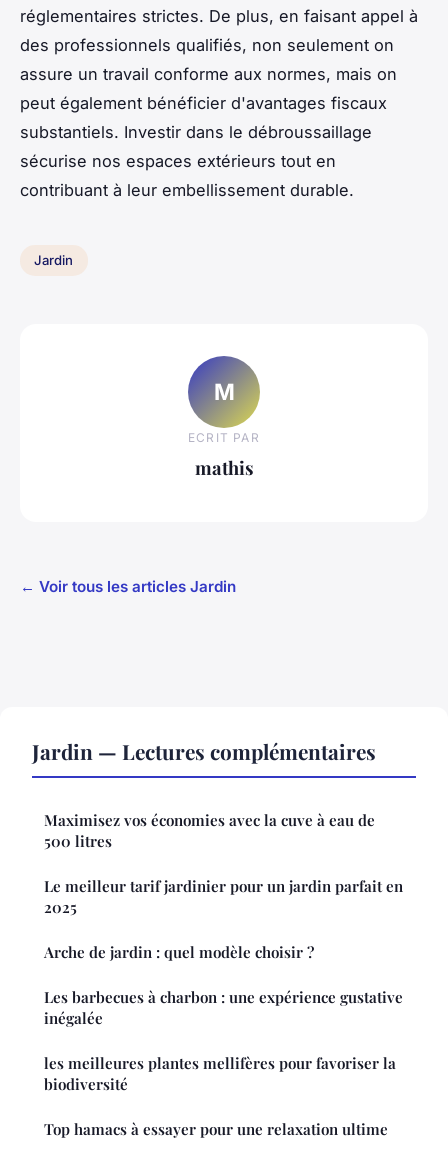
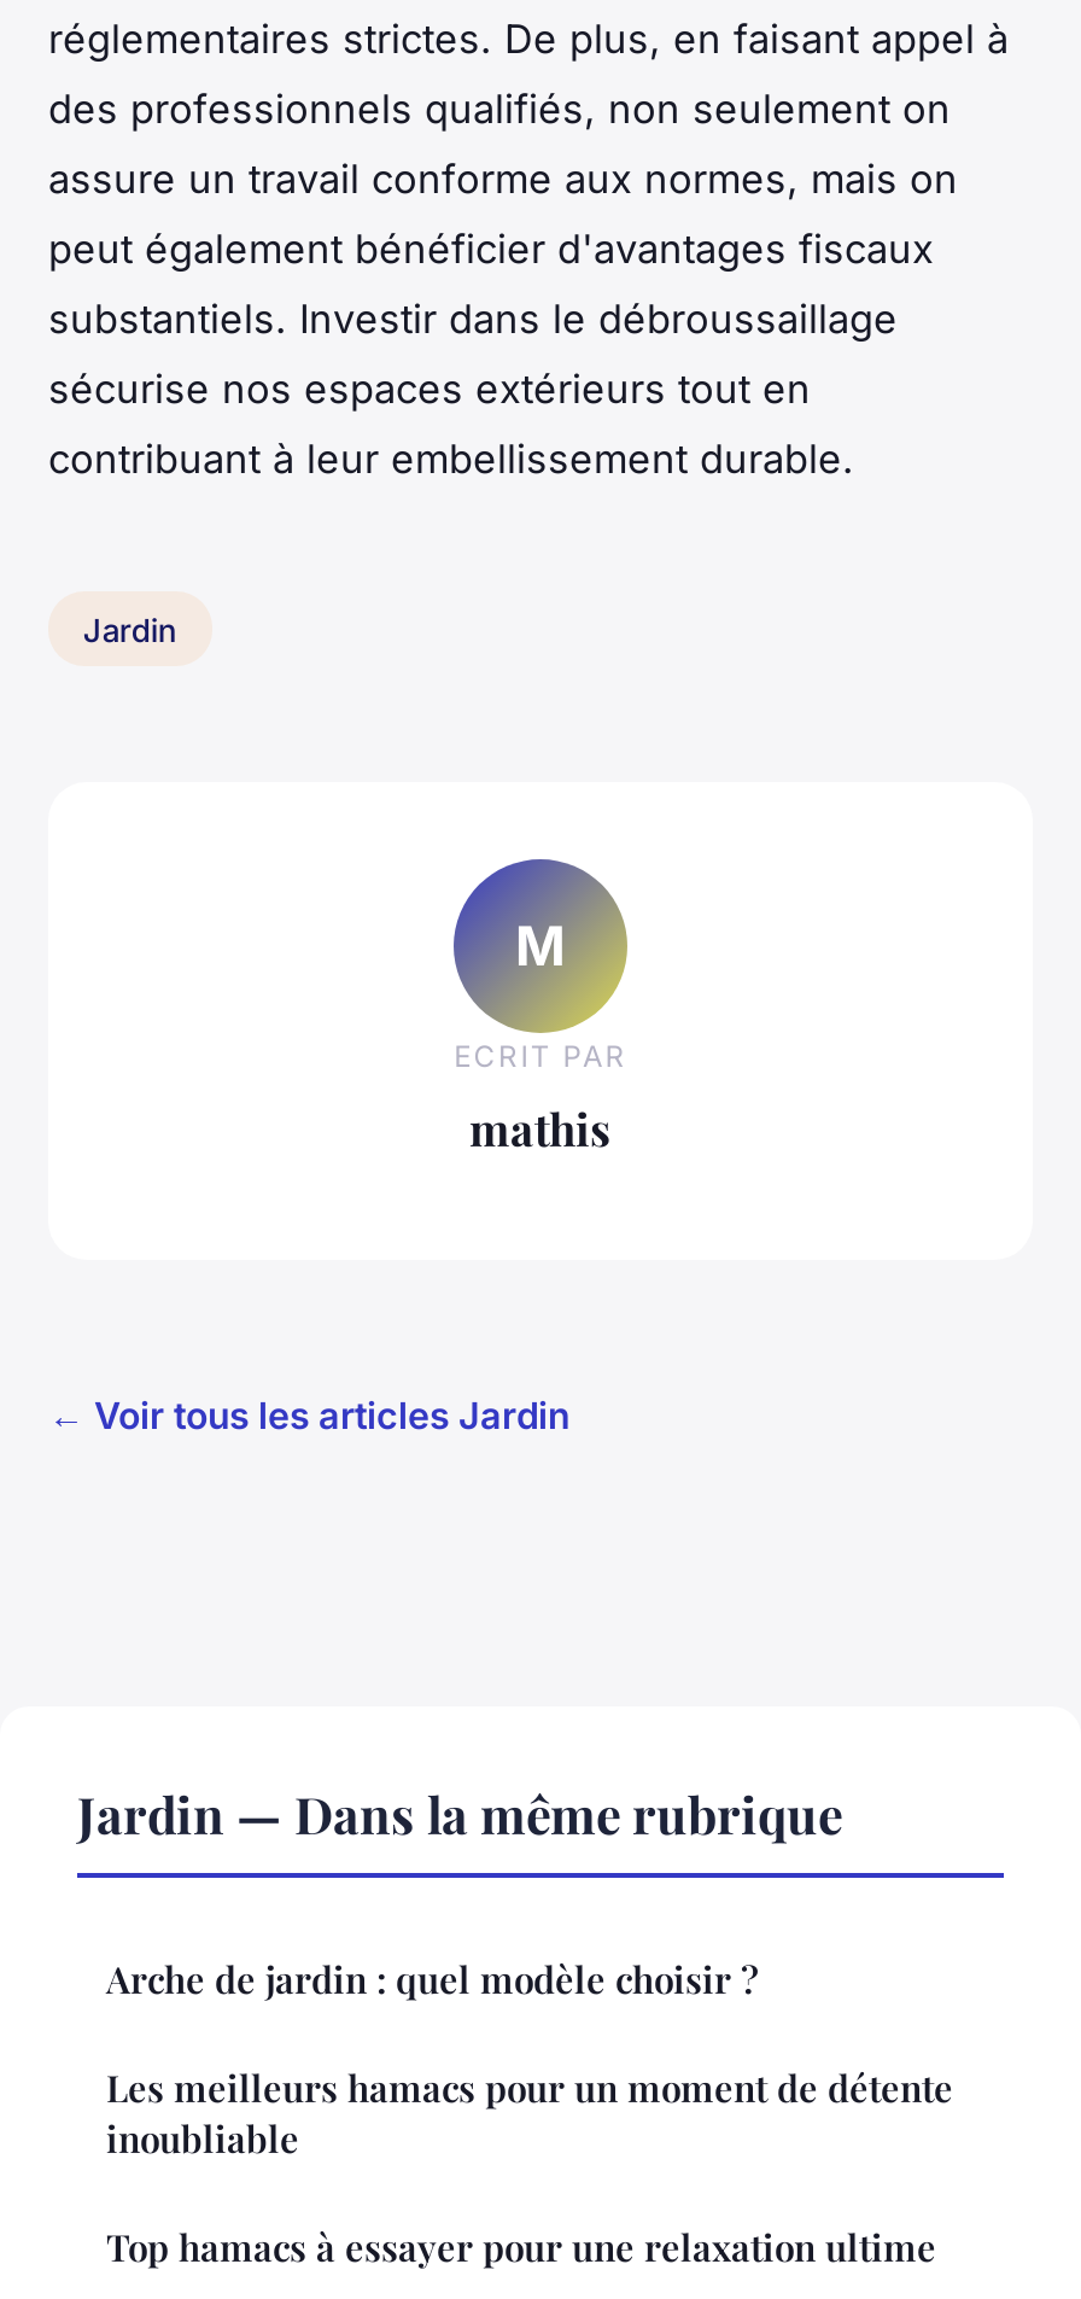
[32,737,403,917] Jardin — Lectures complémentaires | Maximisez vos économies avec la cuve à eau de | 500 litres | Le meilleur tarif jardinier pour un jardin parfait en | 2025 -> [77,1778,842,1845] Jardin — Dans la même rubrique
[44,987,403,1094] Les barbecues à charbon : une expérience gustative | inégalée | les meilleures plantes mellifères pour favoriser la | biodiversité -> [106,2063,953,2162] Les meilleurs hamacs pour un moment de détente | inoubliable

